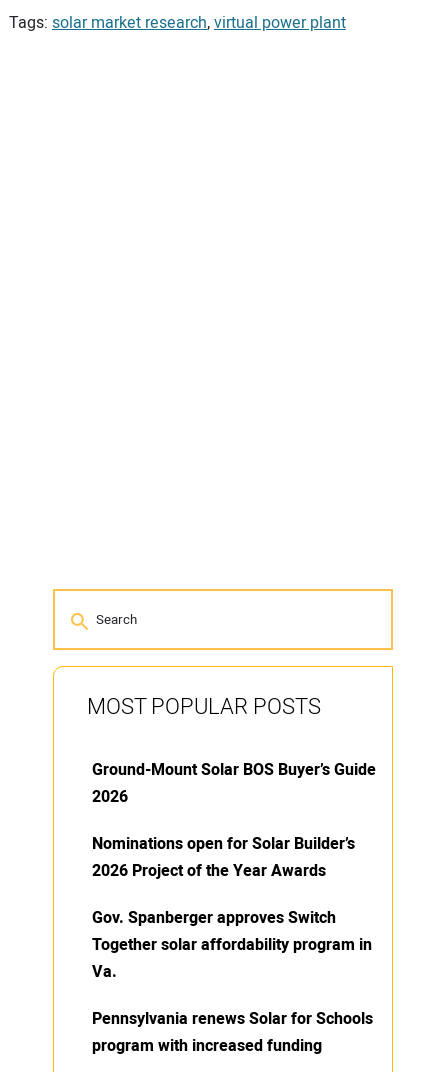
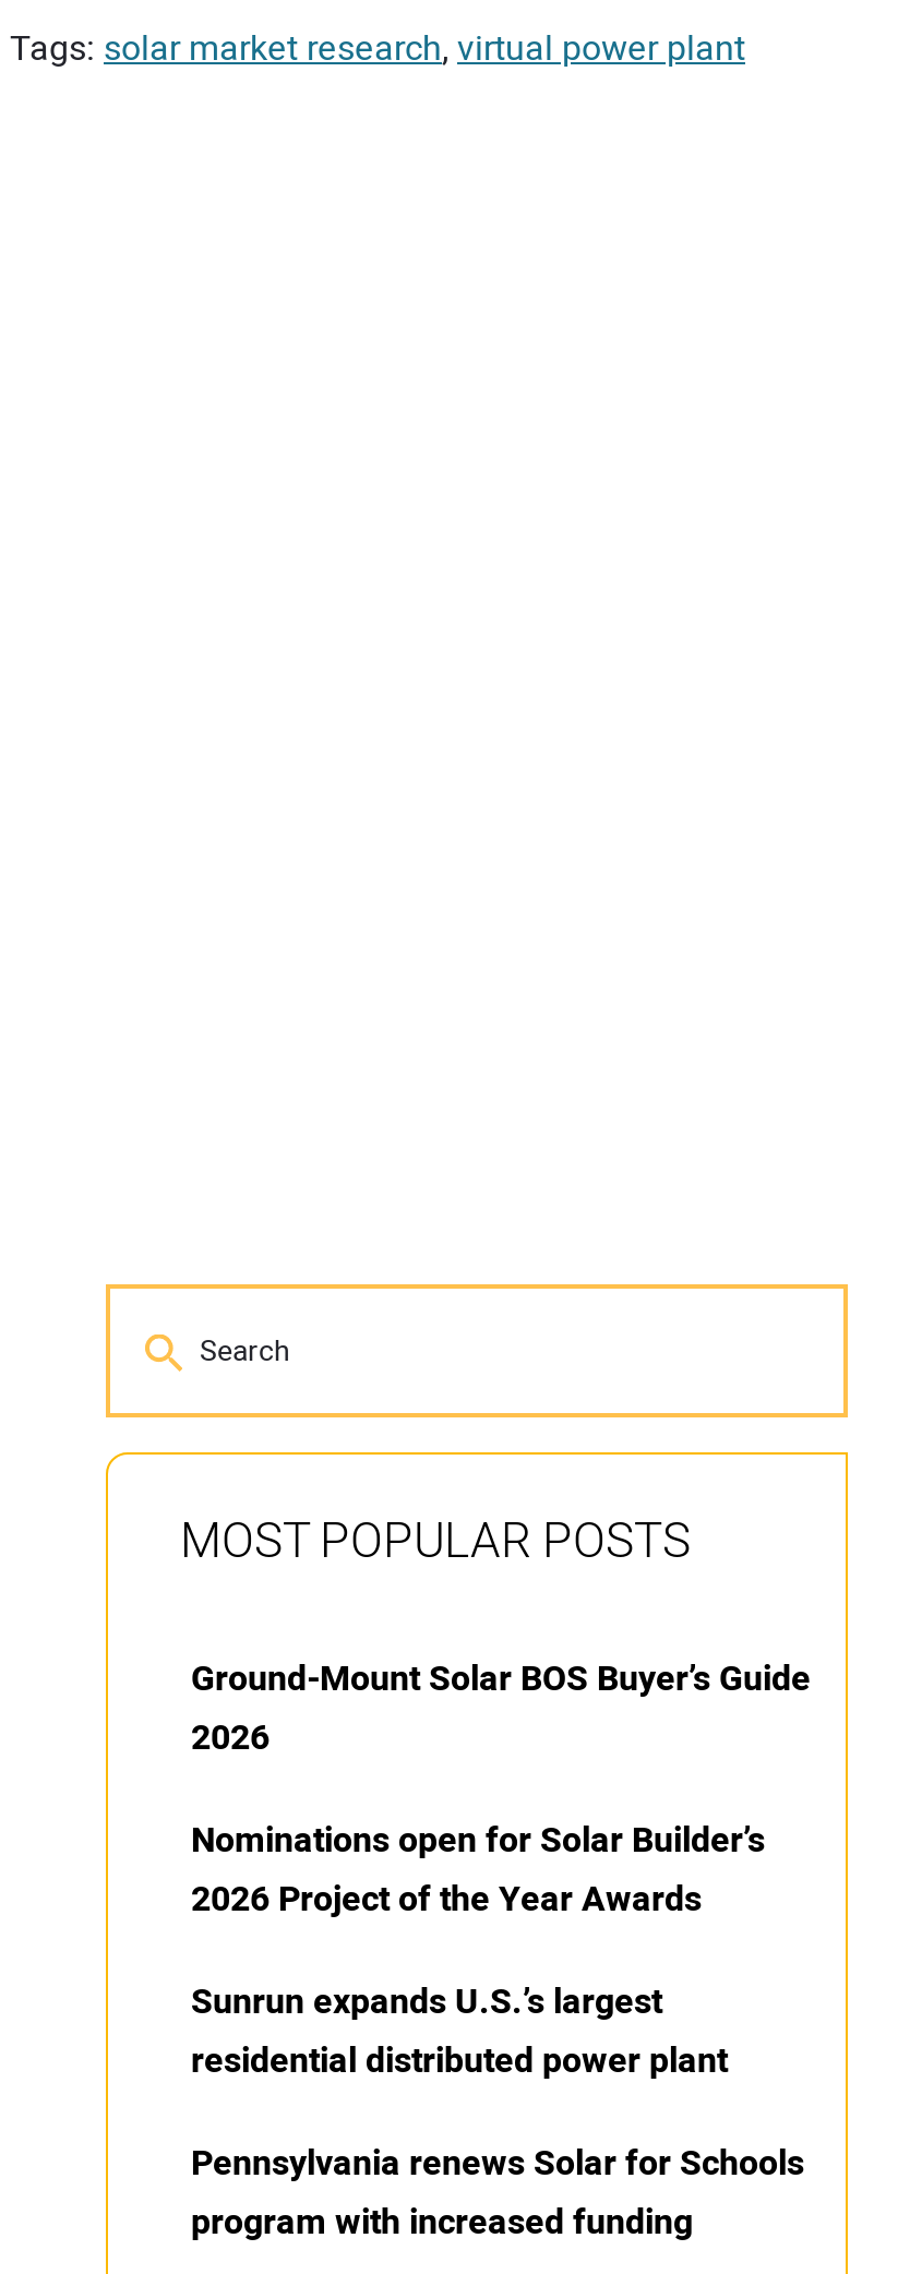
[92,906,372,984] Gov. Spanberger approves Switch | Together solar affordability program in | Va. -> [191,1975,728,2086] Sunrun expands U.S.’s largest | residential distributed power plant

